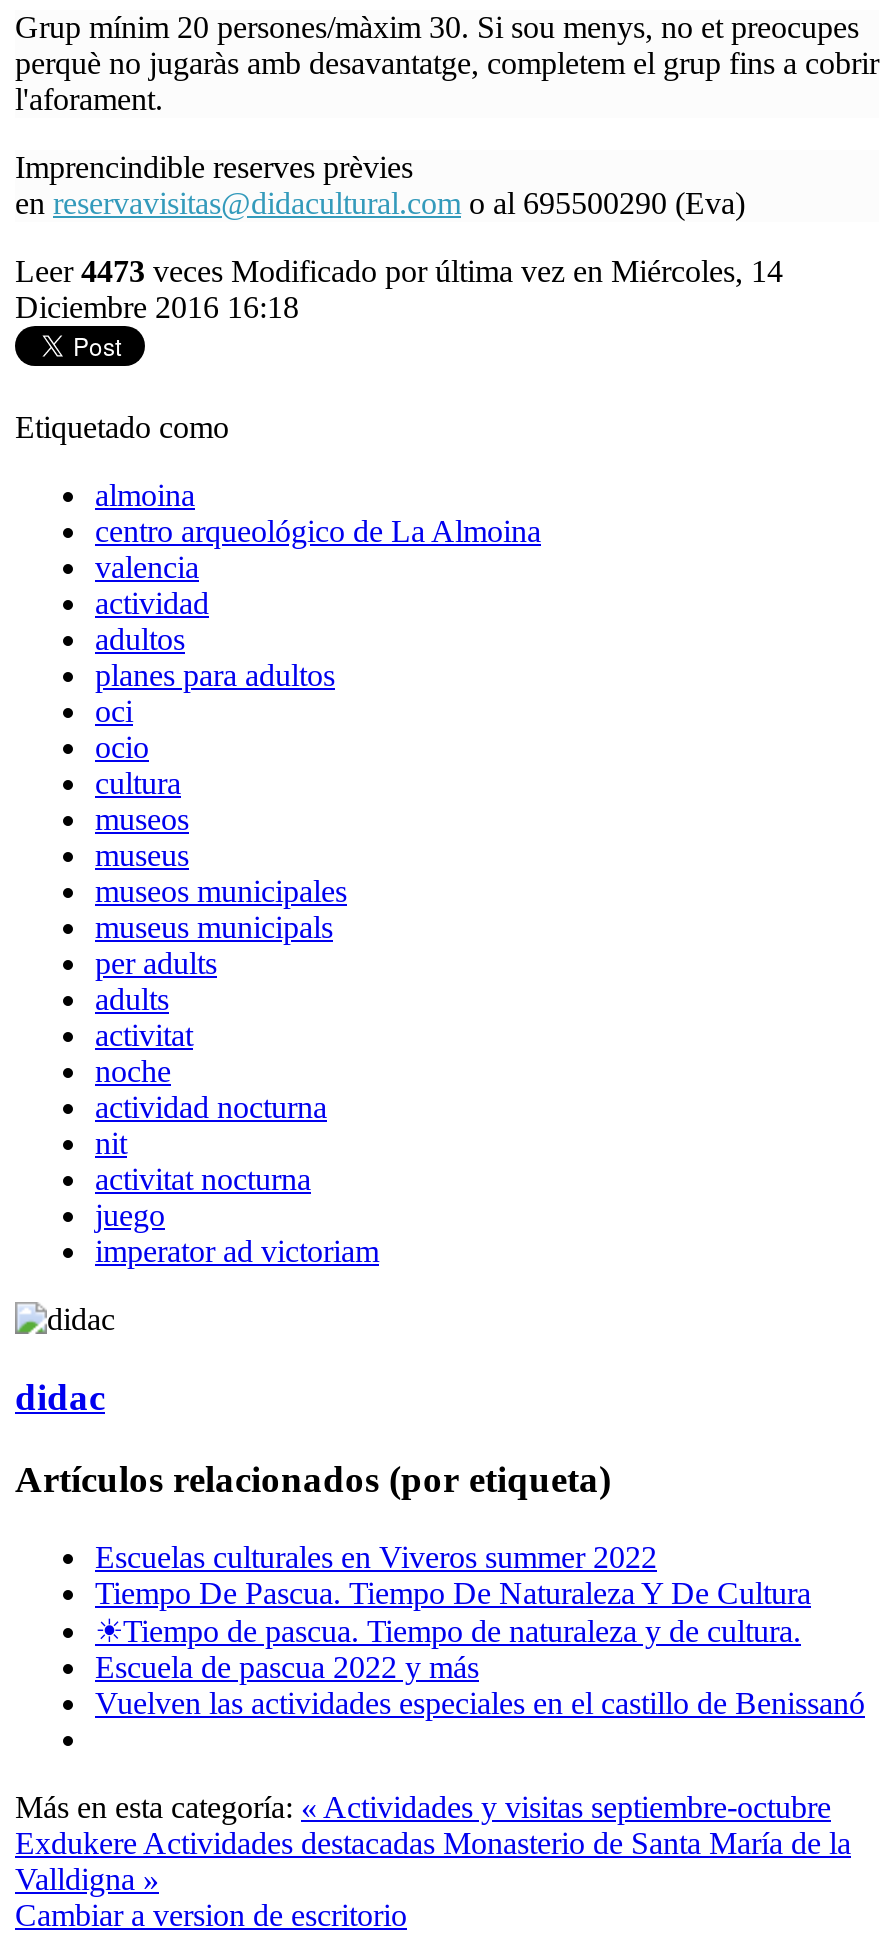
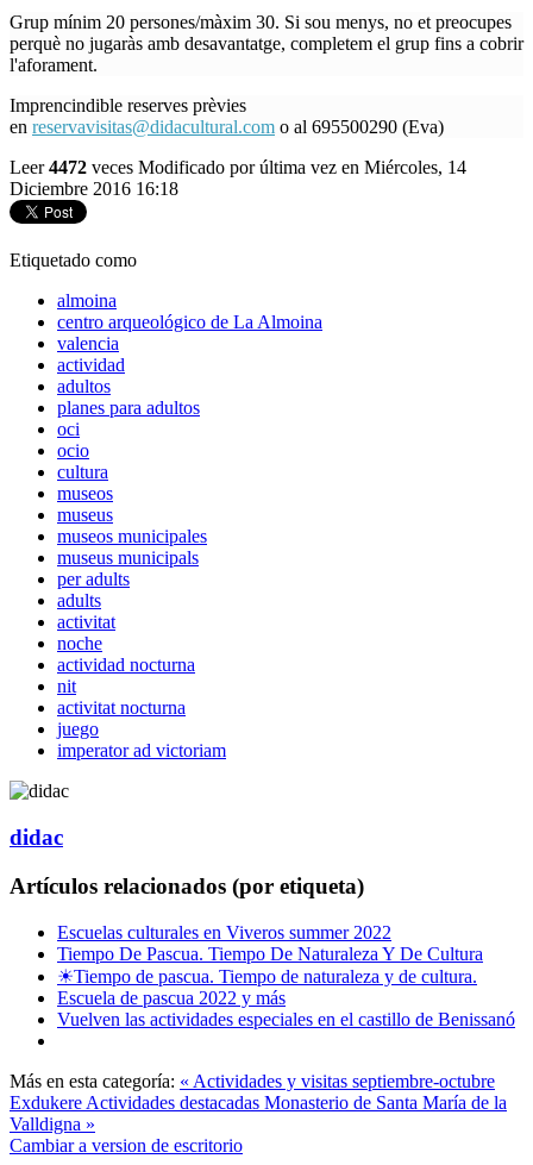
[15,255,783,289] Leer 4473 veces Modificado por última vez en Miércoles, 14 -> [10,158,466,178] Leer 4472 veces Modificado por última vez en Miércoles, 14

